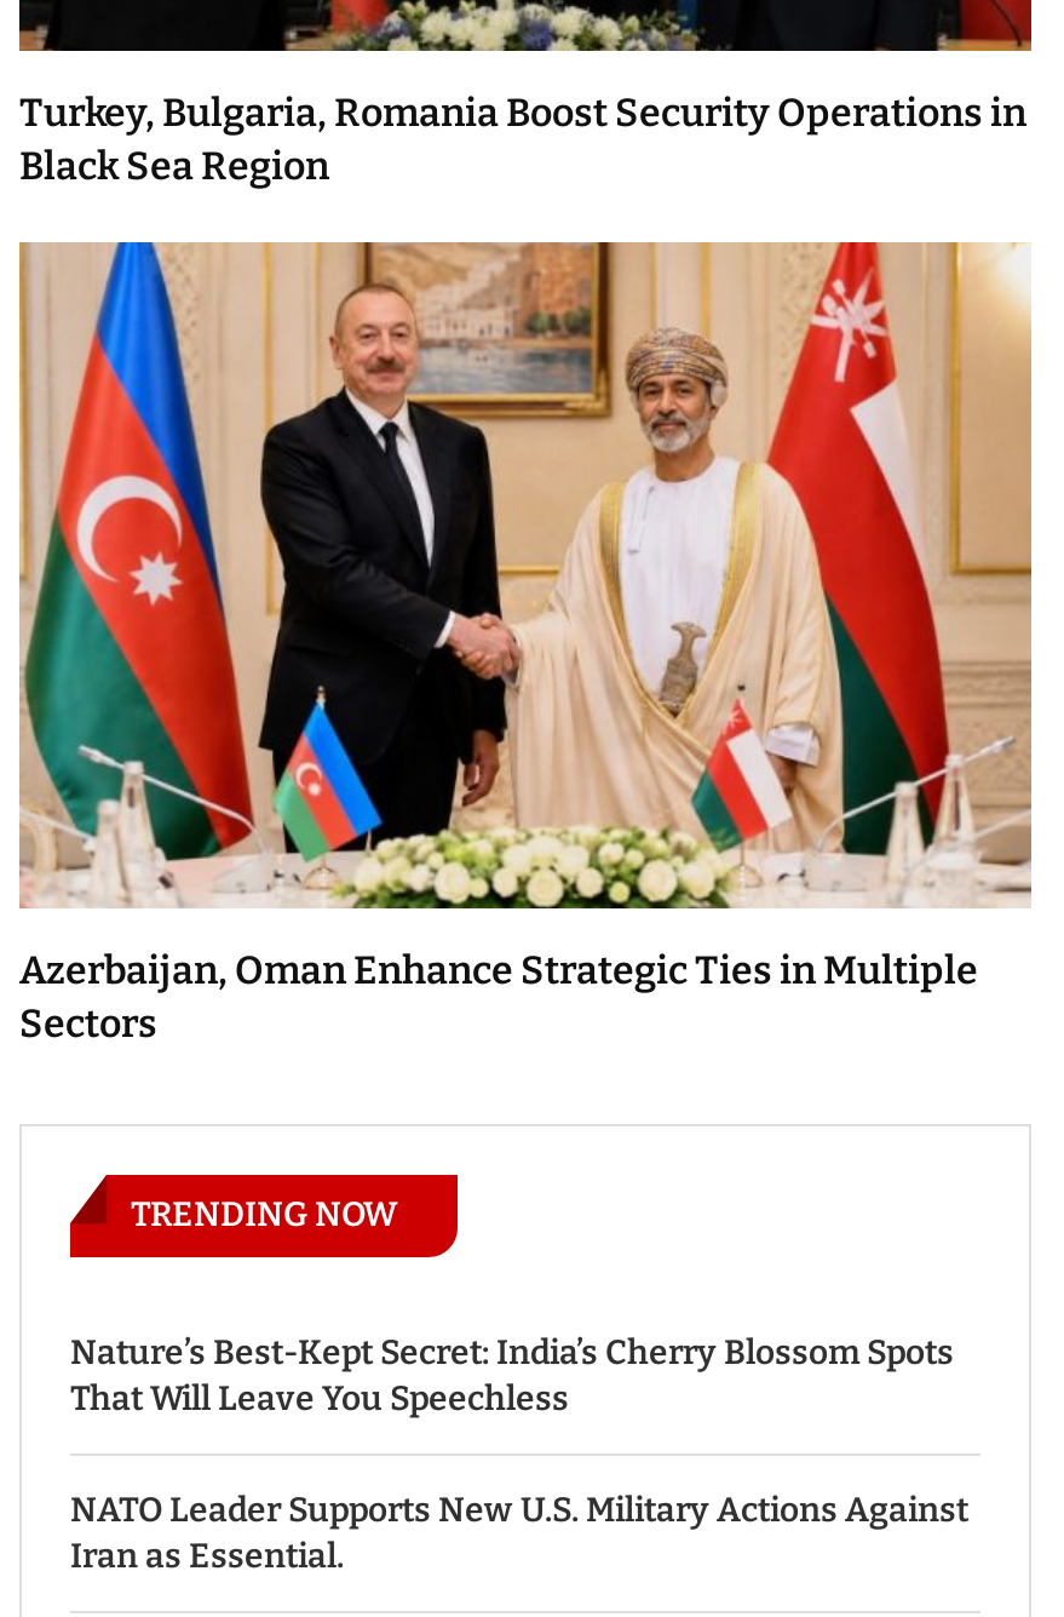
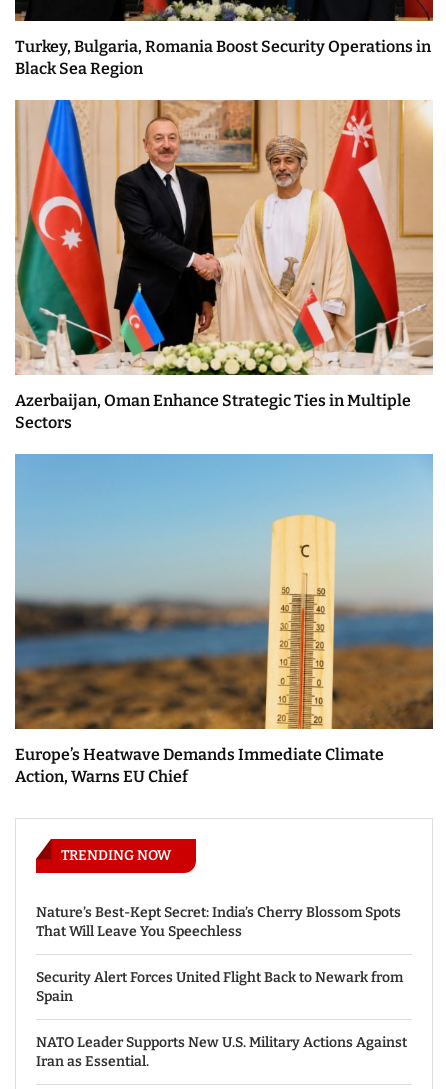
none -> [14,453,434,786] [image] | Europe’s Heatwave Demands Immediate Climate | Action, Warns EU Chief
none -> [36,969,403,1005] Security Alert Forces United Flight Back to Newark from | Spain

